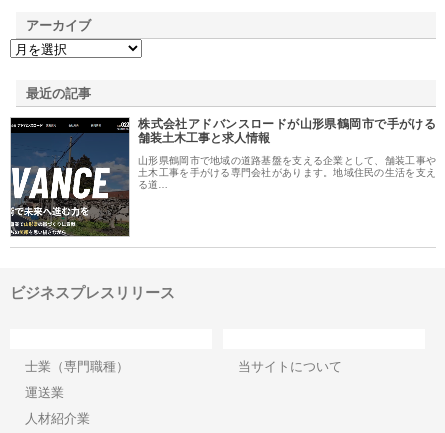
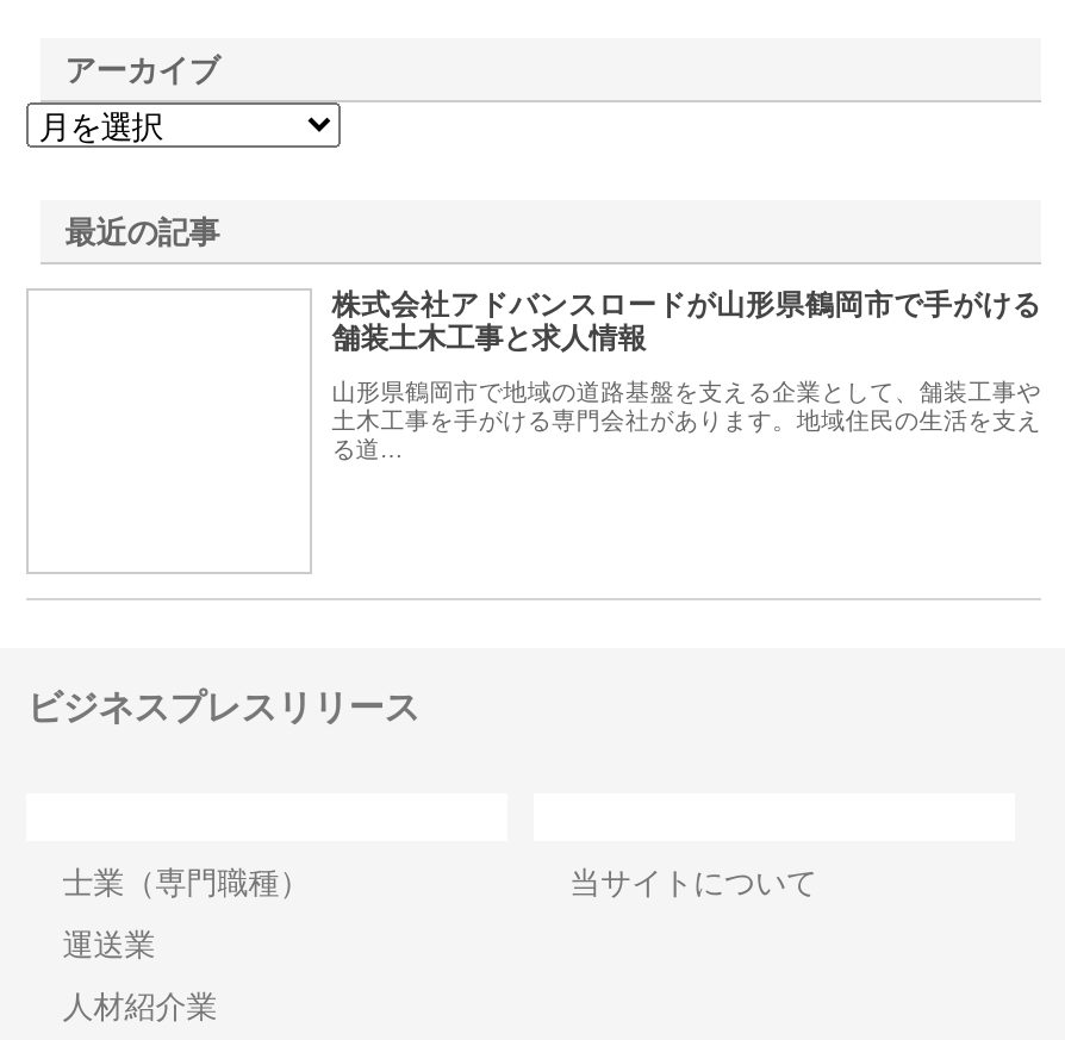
[10,117,130,237] [image] -> none

